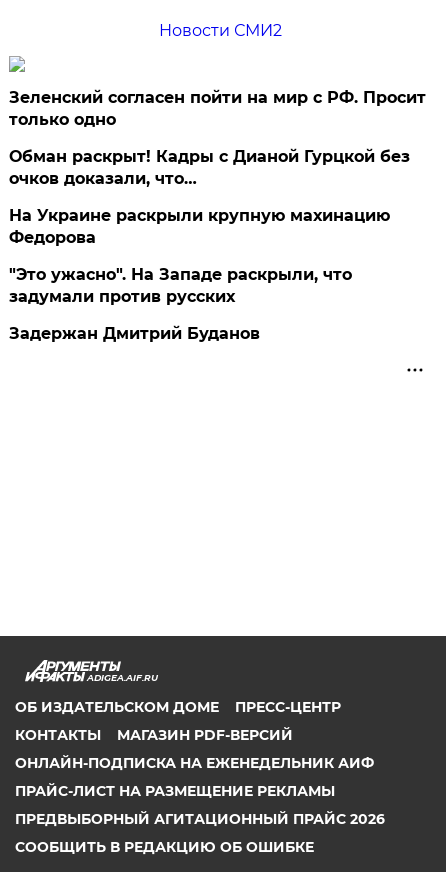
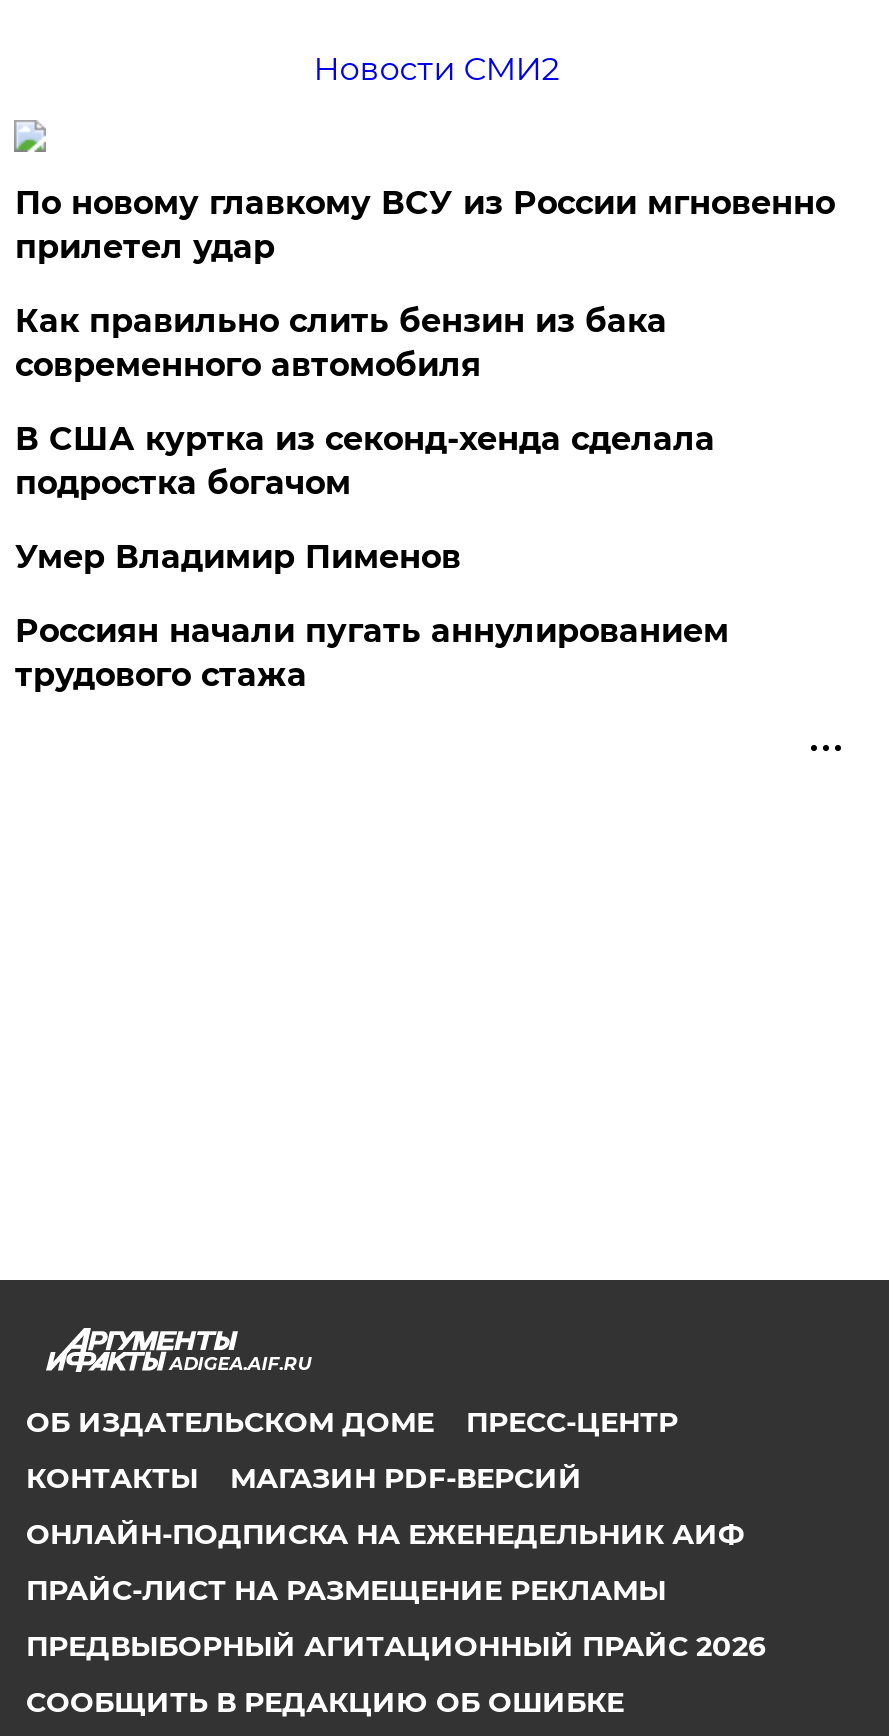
[9,88,426,129] Зеленский согласен пойти на мир с РФ. Просит | только одно -> [15,184,835,266] По новому главкому ВСУ из России мгновенно | прилетел удар
[9,147,410,188] Обман раскрыт! Кадры с Дианой Гурцкой без | очков доказали, что… -> [15,302,667,384] Как правильно слить бензин из бака | современного автомобиля
[9,206,390,247] На Украине раскрыли крупную махинацию | Федорова -> [15,420,715,502] В США куртка из секонд-хенда сделала | подростка богачом
[9,265,352,306] "Это ужасно". На Западе раскрыли, что | задумали против русских -> [15,538,461,576] Умер Владимир Пименов
[9,324,260,343] Задержан Дмитрий Буданов -> [15,612,729,694] Россиян начали пугать аннулированием | трудового стажа

